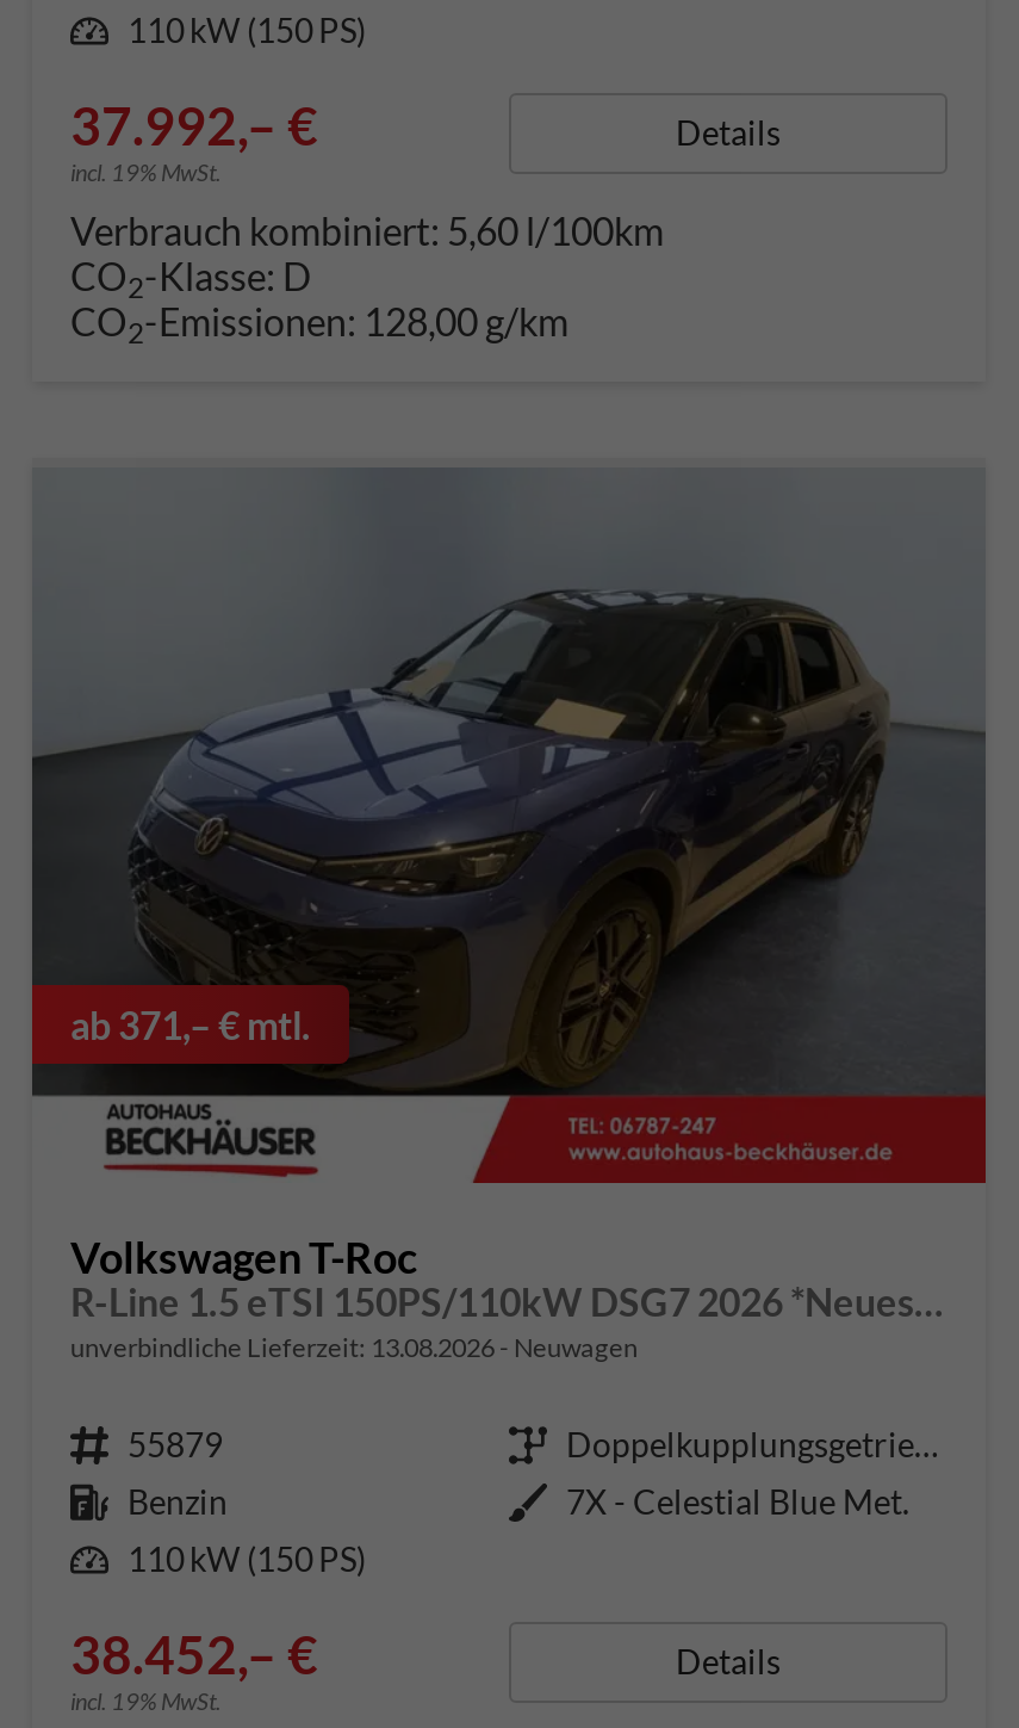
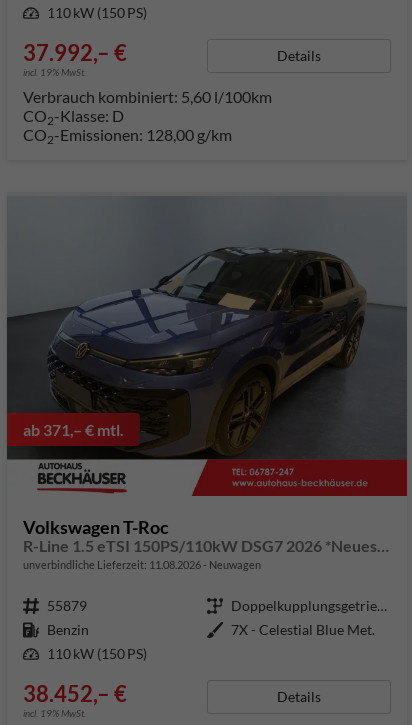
[70,1331,638,1362] unverbindliche Lieferzeit: 13.08.2026 Neuwagen -> [23,558,261,571] unverbindliche Lieferzeit: 11.08.2026 Neuwagen

